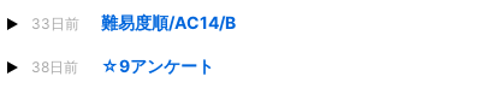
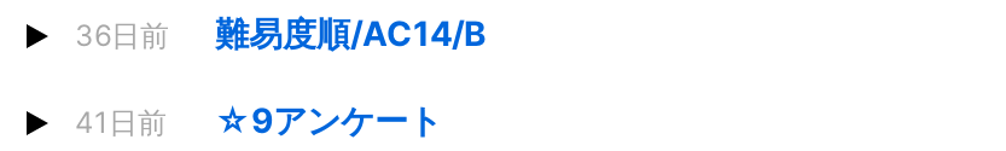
[31,12,236,32] 33日前 難易度順/AC14/B -> [75,12,485,53] 36日前 難易度順/AC14/B
[31,58,78,76] 38日前 -> [75,104,167,140] 41日前

